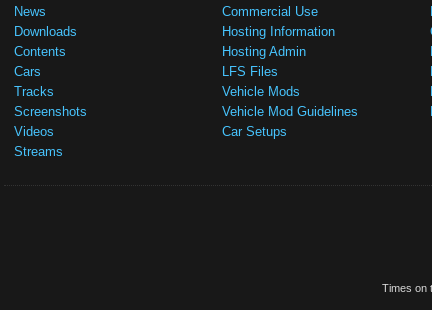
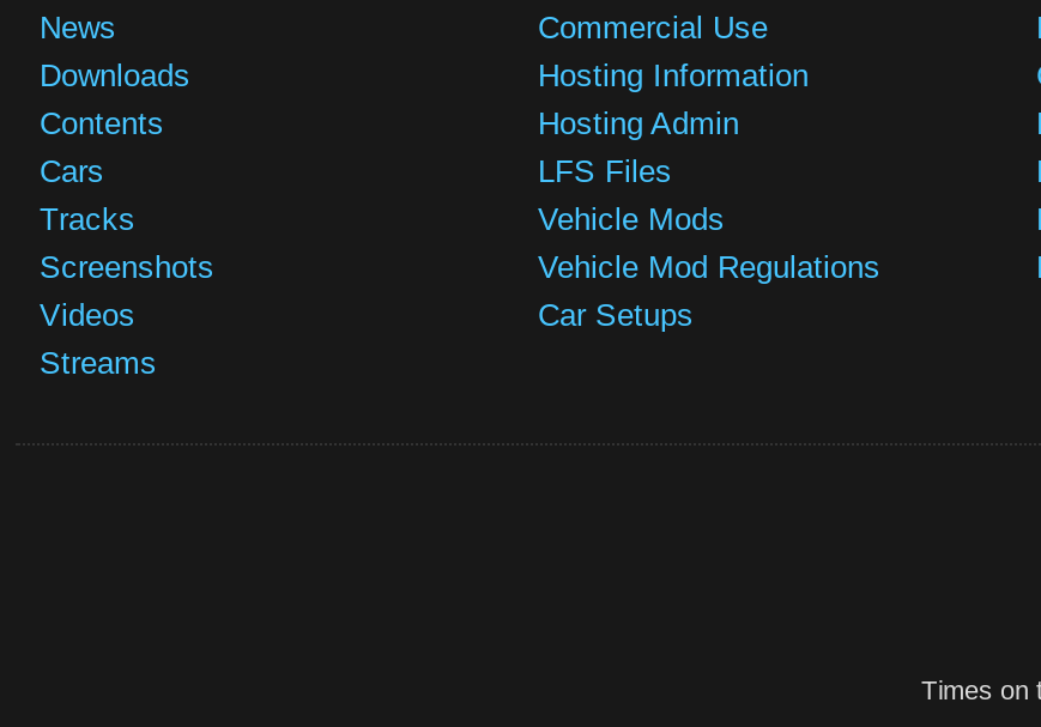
[222,104,358,119] Vehicle Mod Guidelines -> [538,249,880,285] Vehicle Mod Regulations

